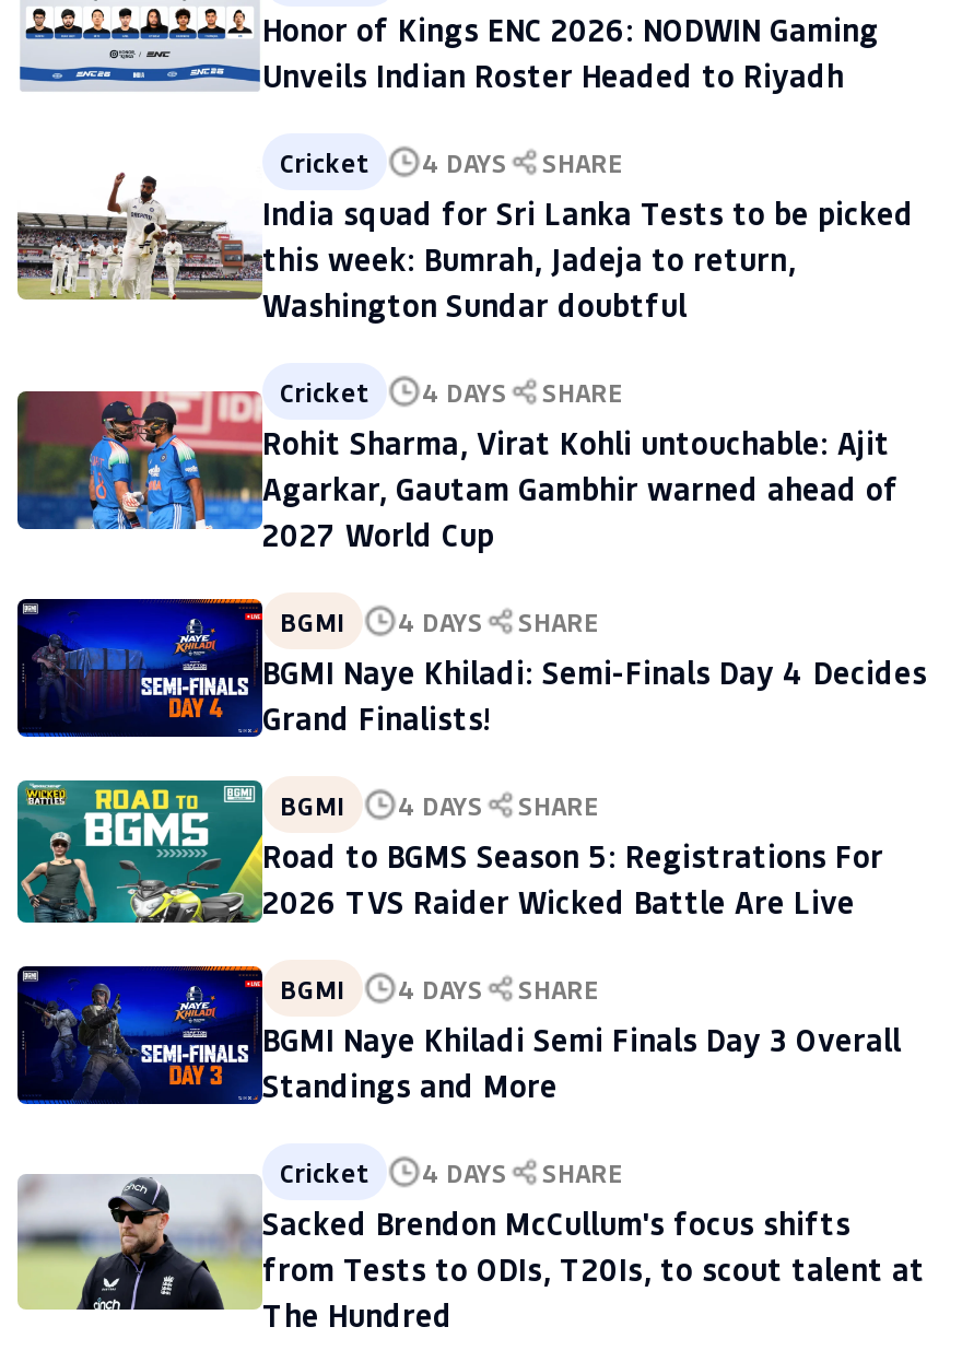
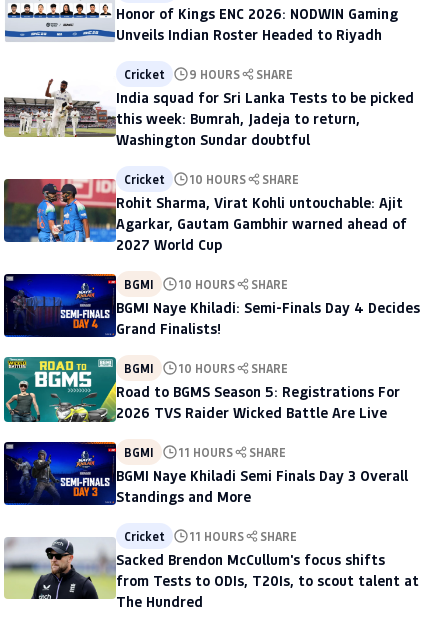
[280,145,623,180] Cricket 4 DAYS SHARE -> [124,66,293,82] Cricket 9 HOURS SHARE
[280,375,623,410] Cricket 4 DAYS SHARE -> [124,171,299,187] Cricket 10 HOURS SHARE
[280,604,599,639] BGMI 4 DAYS SHARE -> [124,276,288,292] BGMI 10 HOURS SHARE
[280,788,599,823] BGMI 4 DAYS SHARE -> [124,360,288,376] BGMI 10 HOURS SHARE
[280,972,599,1007] BGMI 4 DAYS SHARE -> [124,444,286,460] BGMI 11 HOURS SHARE
[280,1155,623,1190] Cricket 4 DAYS SHARE -> [124,528,297,544] Cricket 11 HOURS SHARE

